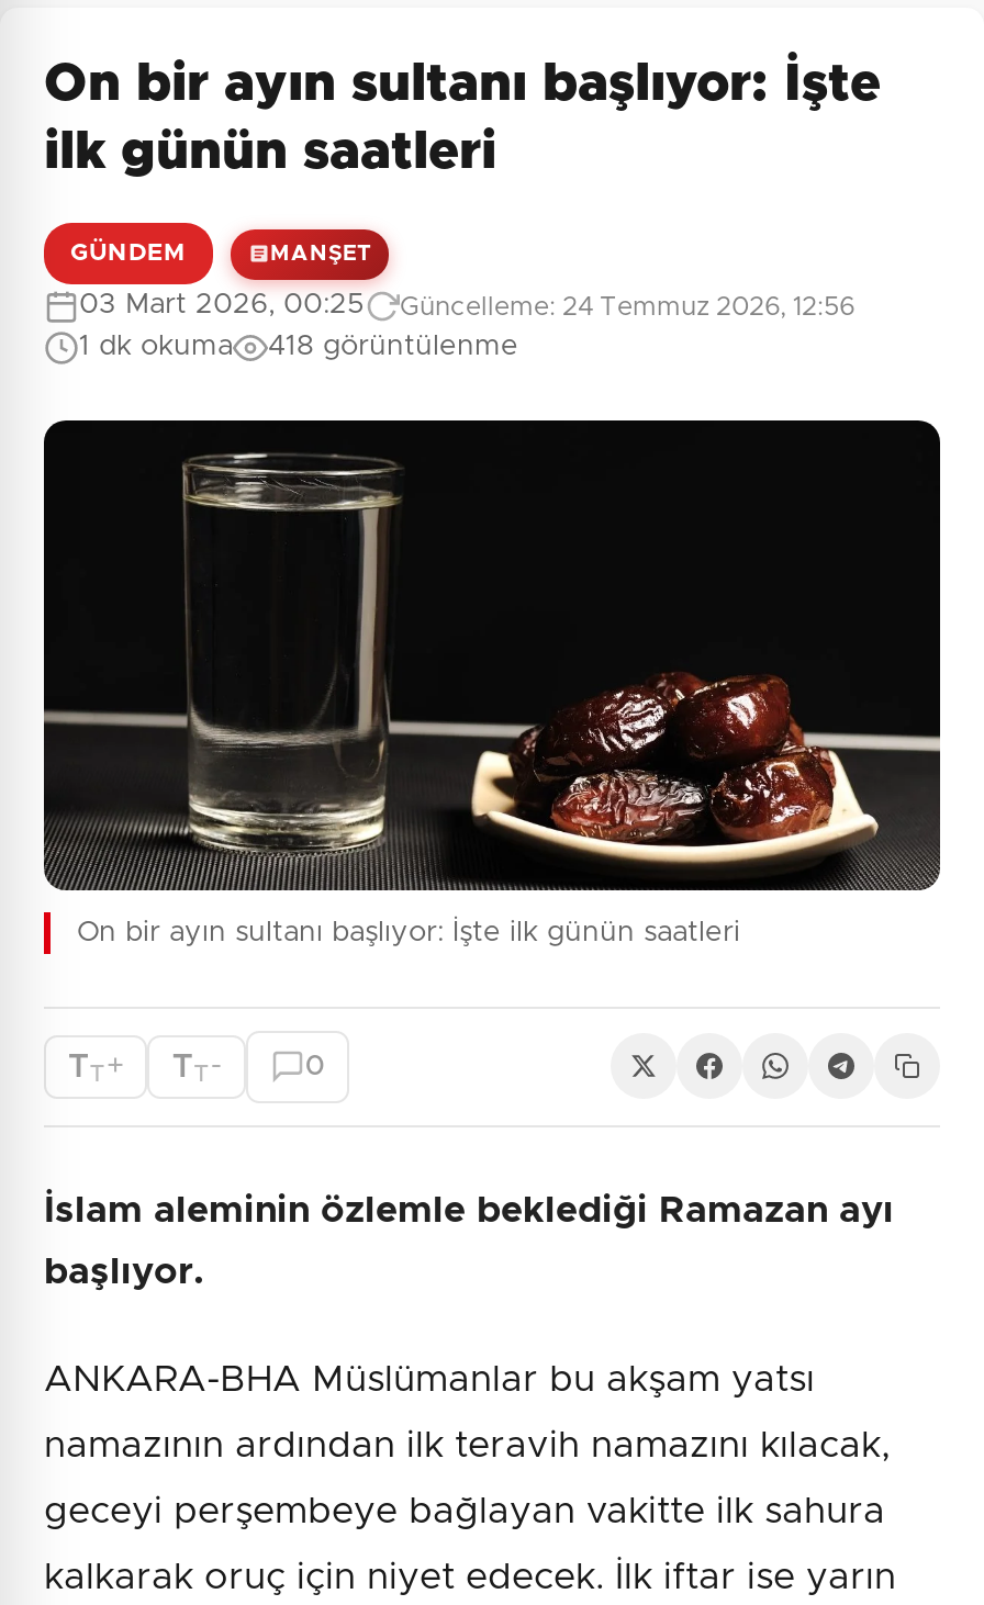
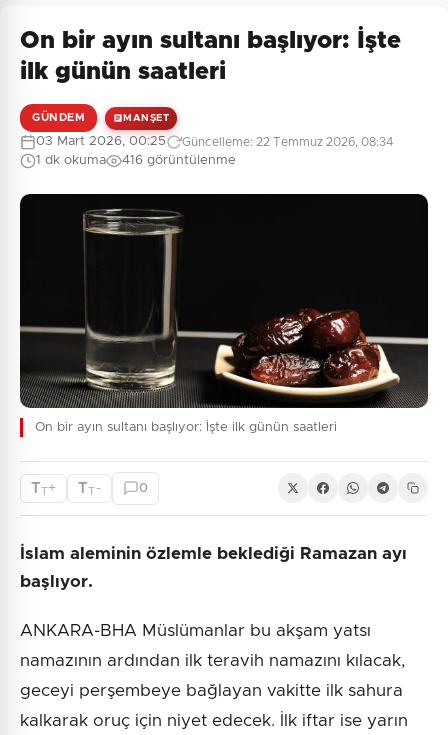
[400,292,854,318] Güncelleme: 24 Temmuz 2026, 12:56 -> [182,135,393,147] Güncelleme: 22 Temmuz 2026, 08:34
[268,333,518,361] 418 görüntülenme -> [122,154,236,167] 416 görüntülenme

